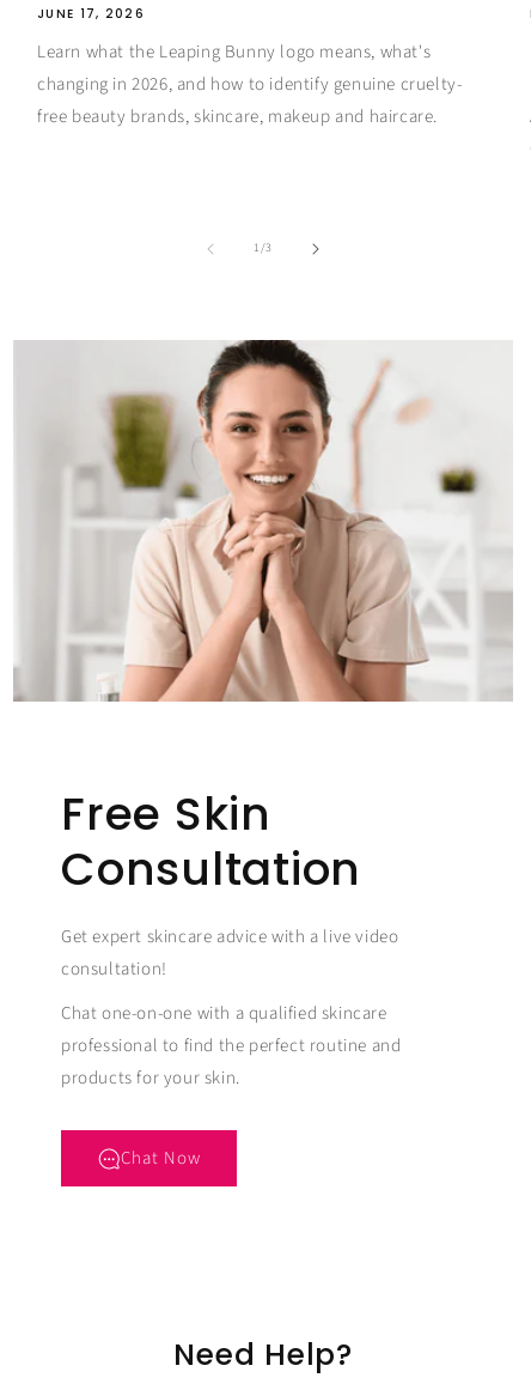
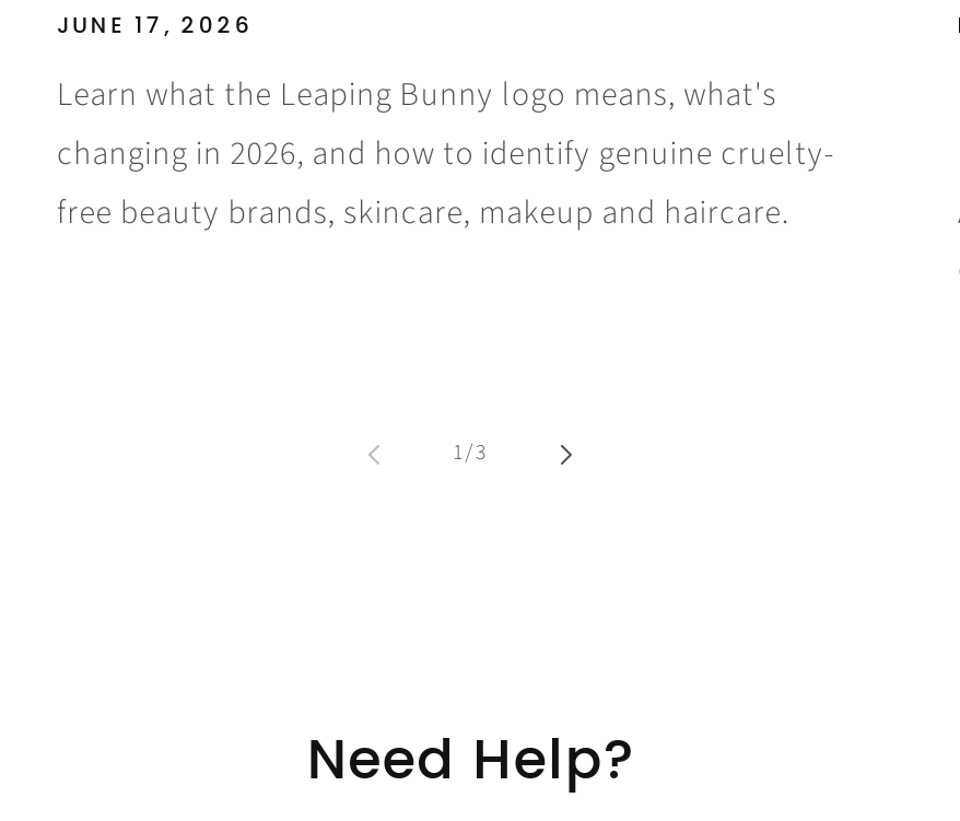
[13,339,513,703] [image] -> none
[61,783,401,1170] Free Skin | Consultation | Get expert skincare advice with a live video | consultation! | Chat one-on-one with a qualified skincare | professional to find the perfect routine and | products for your skin. | Chat Now -> none

